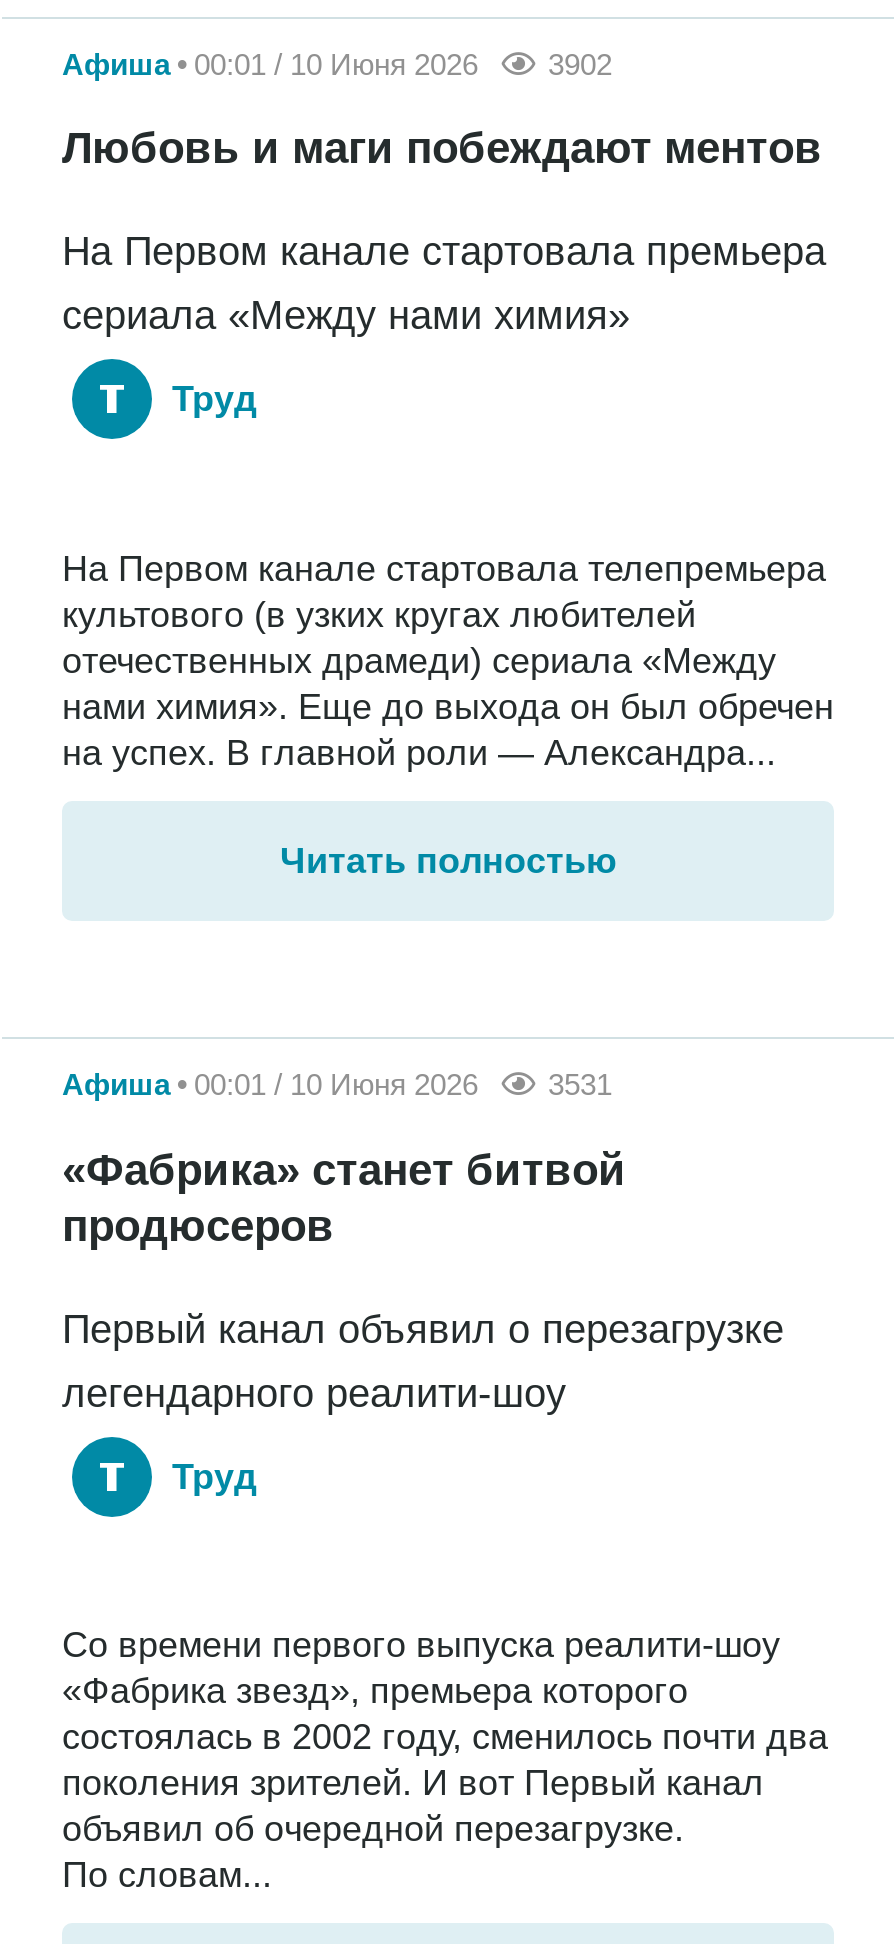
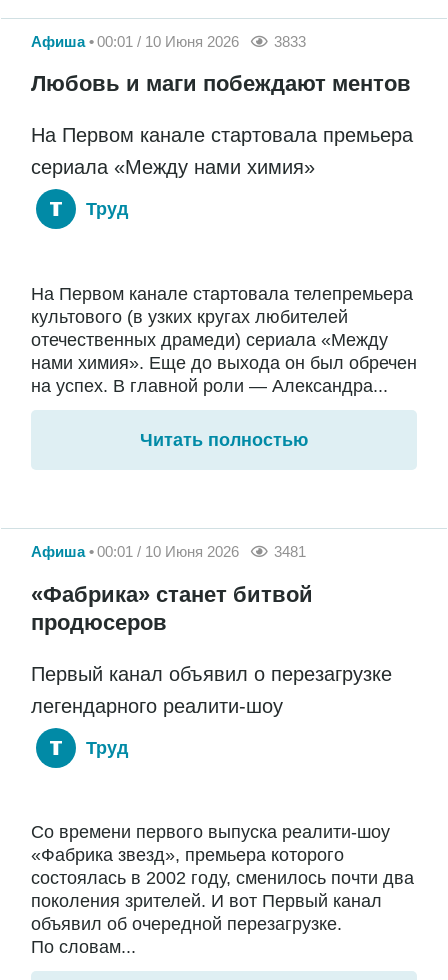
[548,47,612,81] 3902 -> [274,33,306,50] 3833
[548,1067,612,1101] 3531 -> [274,543,306,560] 3481

